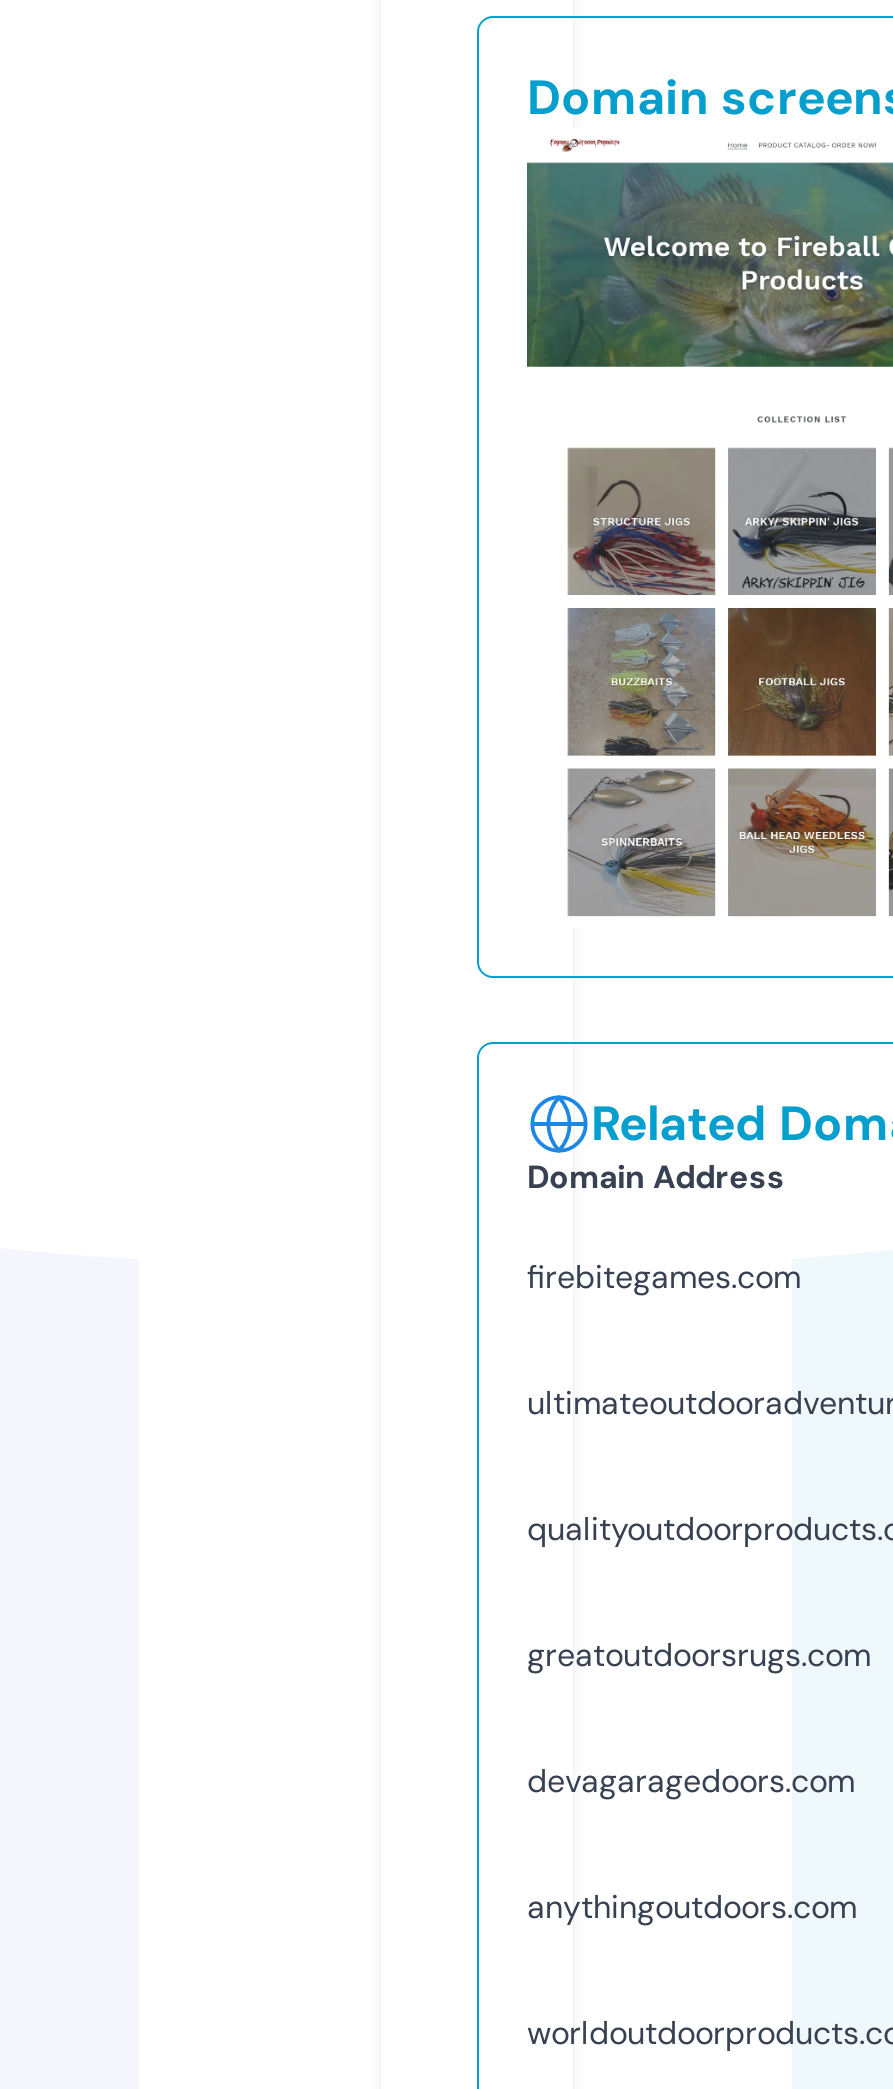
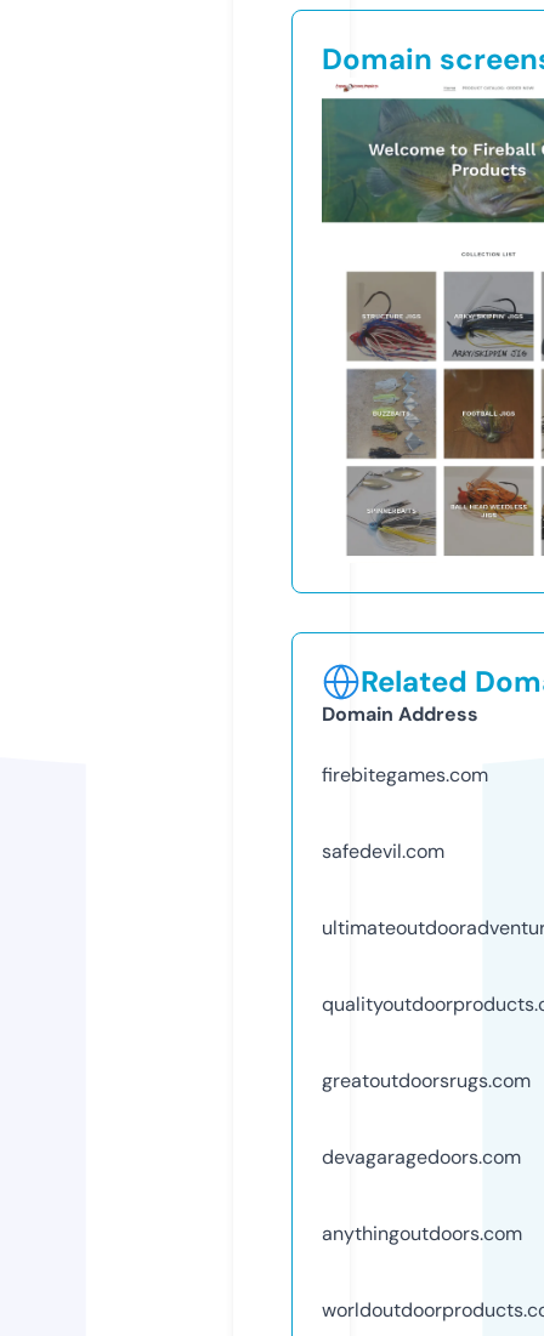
none -> [322,838,444,864] safedevil.com

